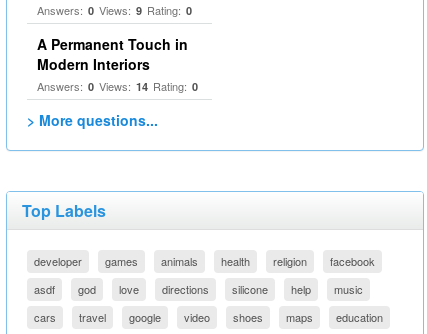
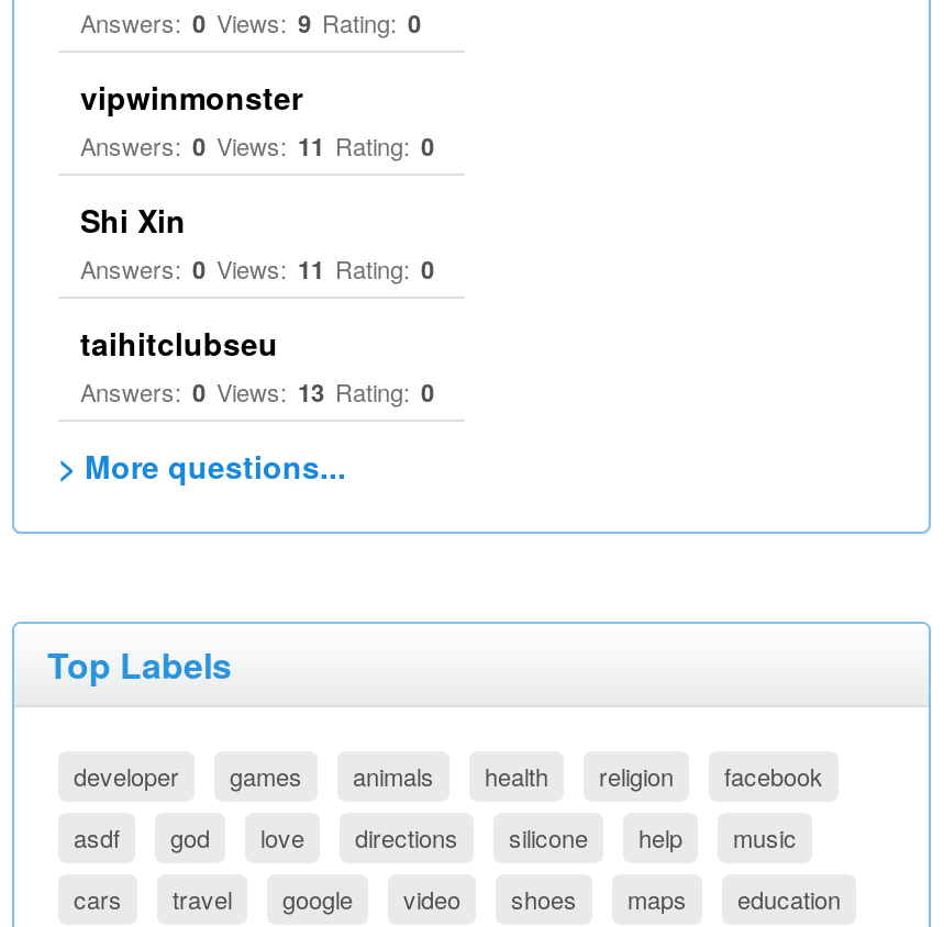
[37,34,198,94] A Permanent Touch in | Modern Interiors | Answers: 0 Views: 14 Rating: 0 -> [80,75,434,409] vipwinmonster | Answers: 0 Views: 11 Rating: 0 | Shi Xin | Answers: 0 Views: 11 Rating: 0 | taihitclubseu | Answers: 0 Views: 13 Rating: 0

